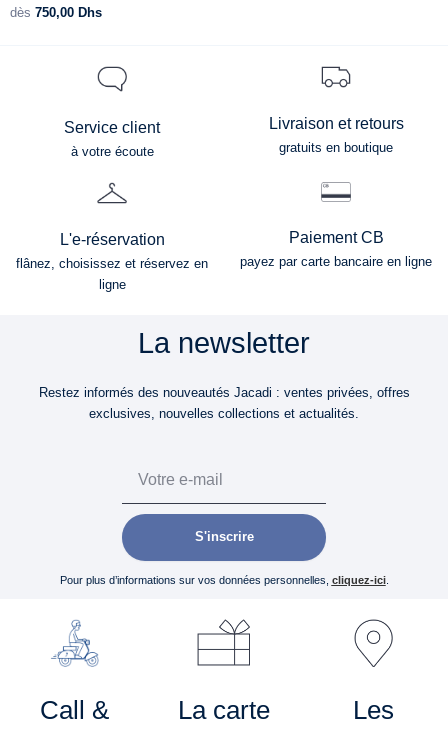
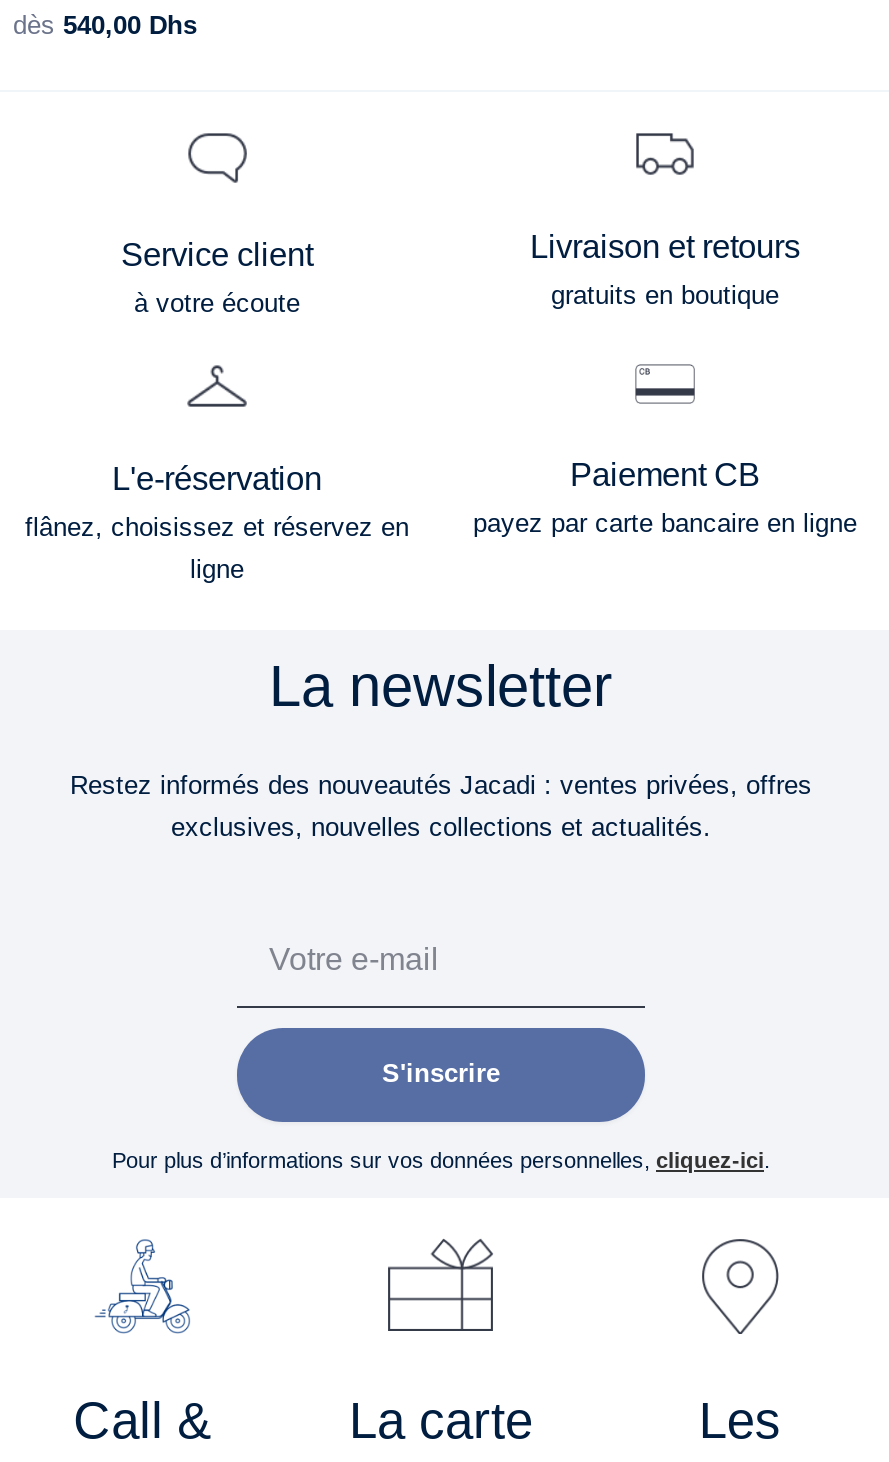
[10,5,102,20] dès 750,00 Dhs -> [13,9,197,39] dès 540,00 Dhs

